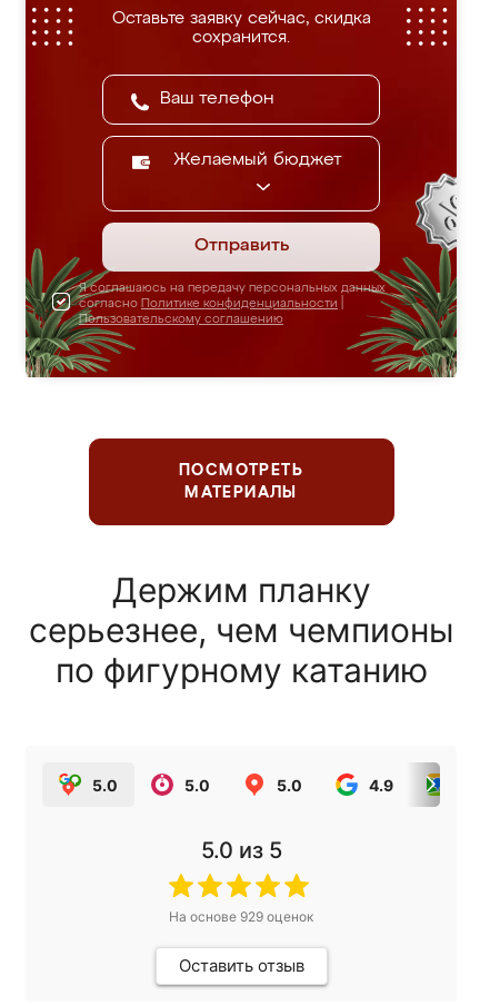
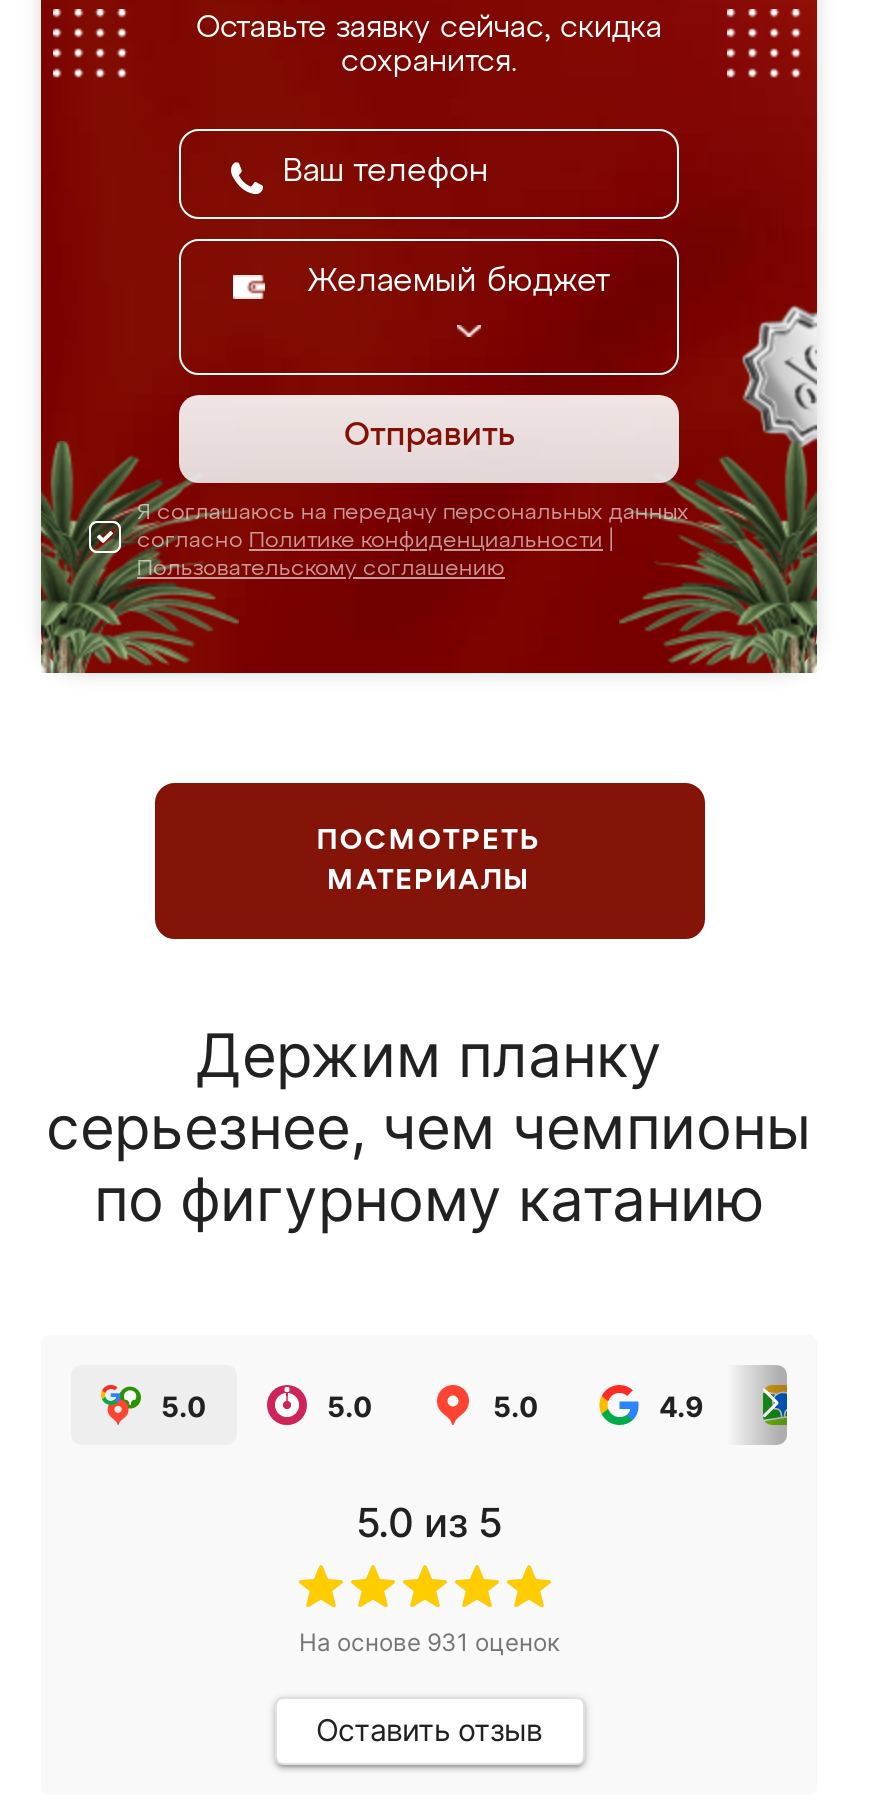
[169,908,313,925] На основе 929 оценок -> [299,1627,559,1657] На основе 931 оценок

